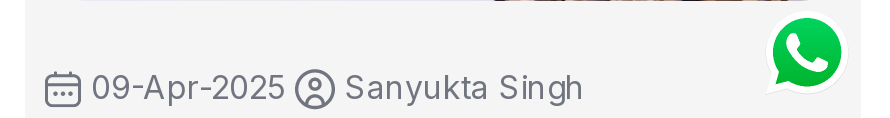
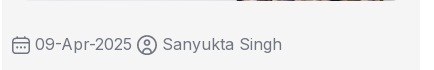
[771,16,843,88] [image] -> none

